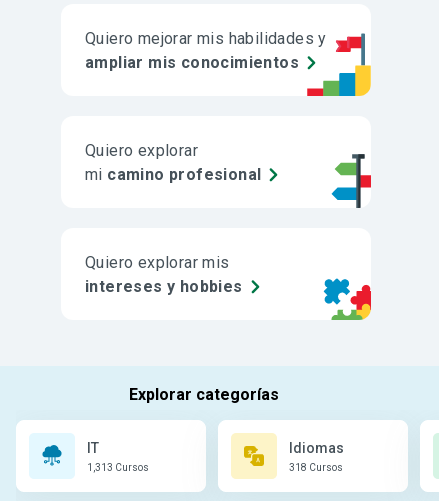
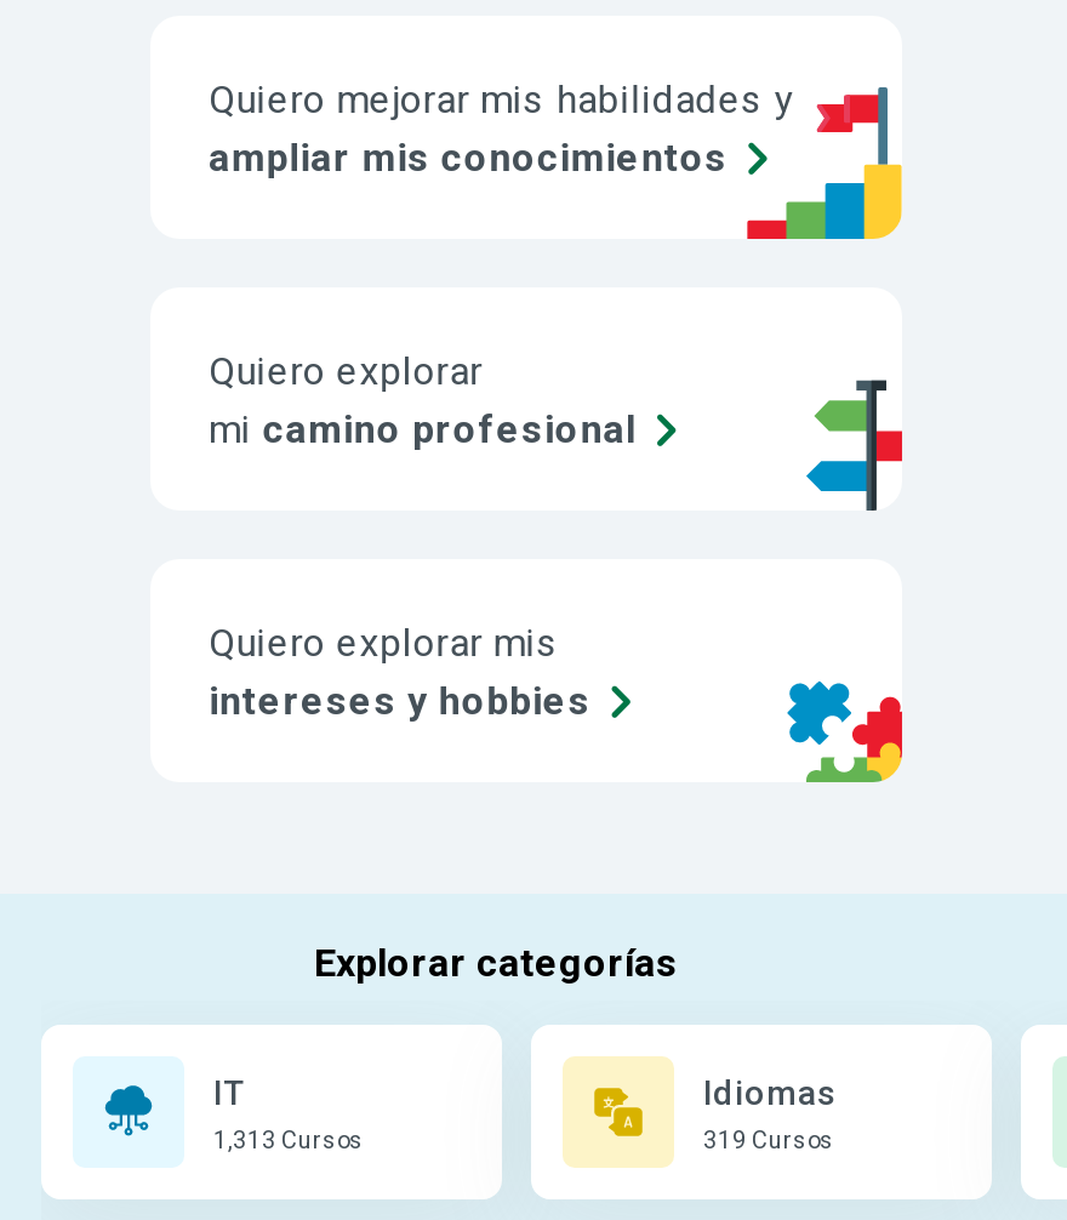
[289,462,343,473] 318 Cursos -> [703,1126,834,1153] 319 Cursos

